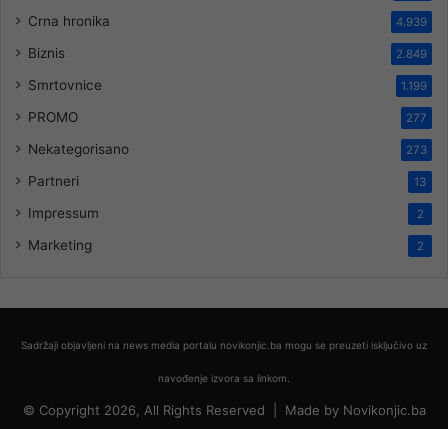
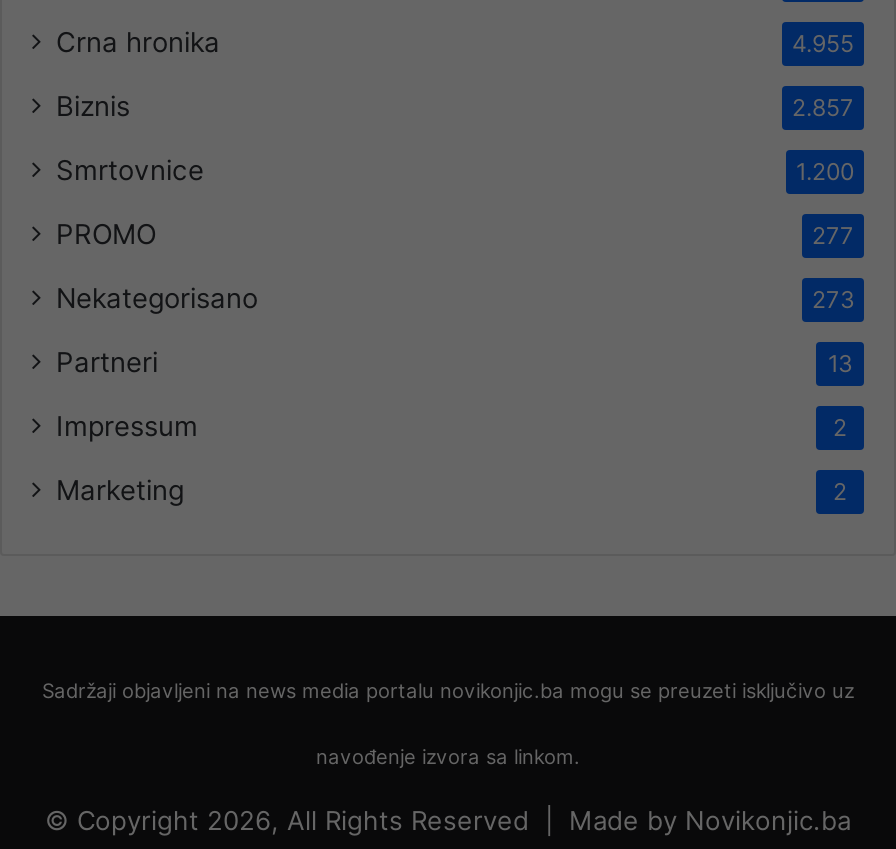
[396,15,427,29] 4.939 -> [792,29,854,57] 4.955
[396,47,427,61] 2.849 -> [792,93,854,121] 2.857
[401,79,427,93] 1.199 -> [796,157,854,185] 1.200

